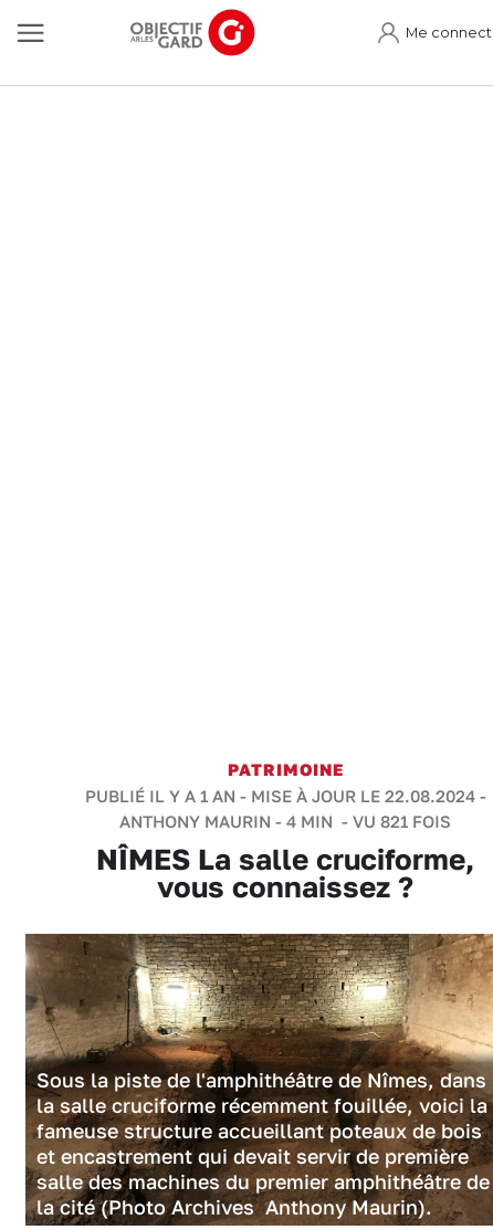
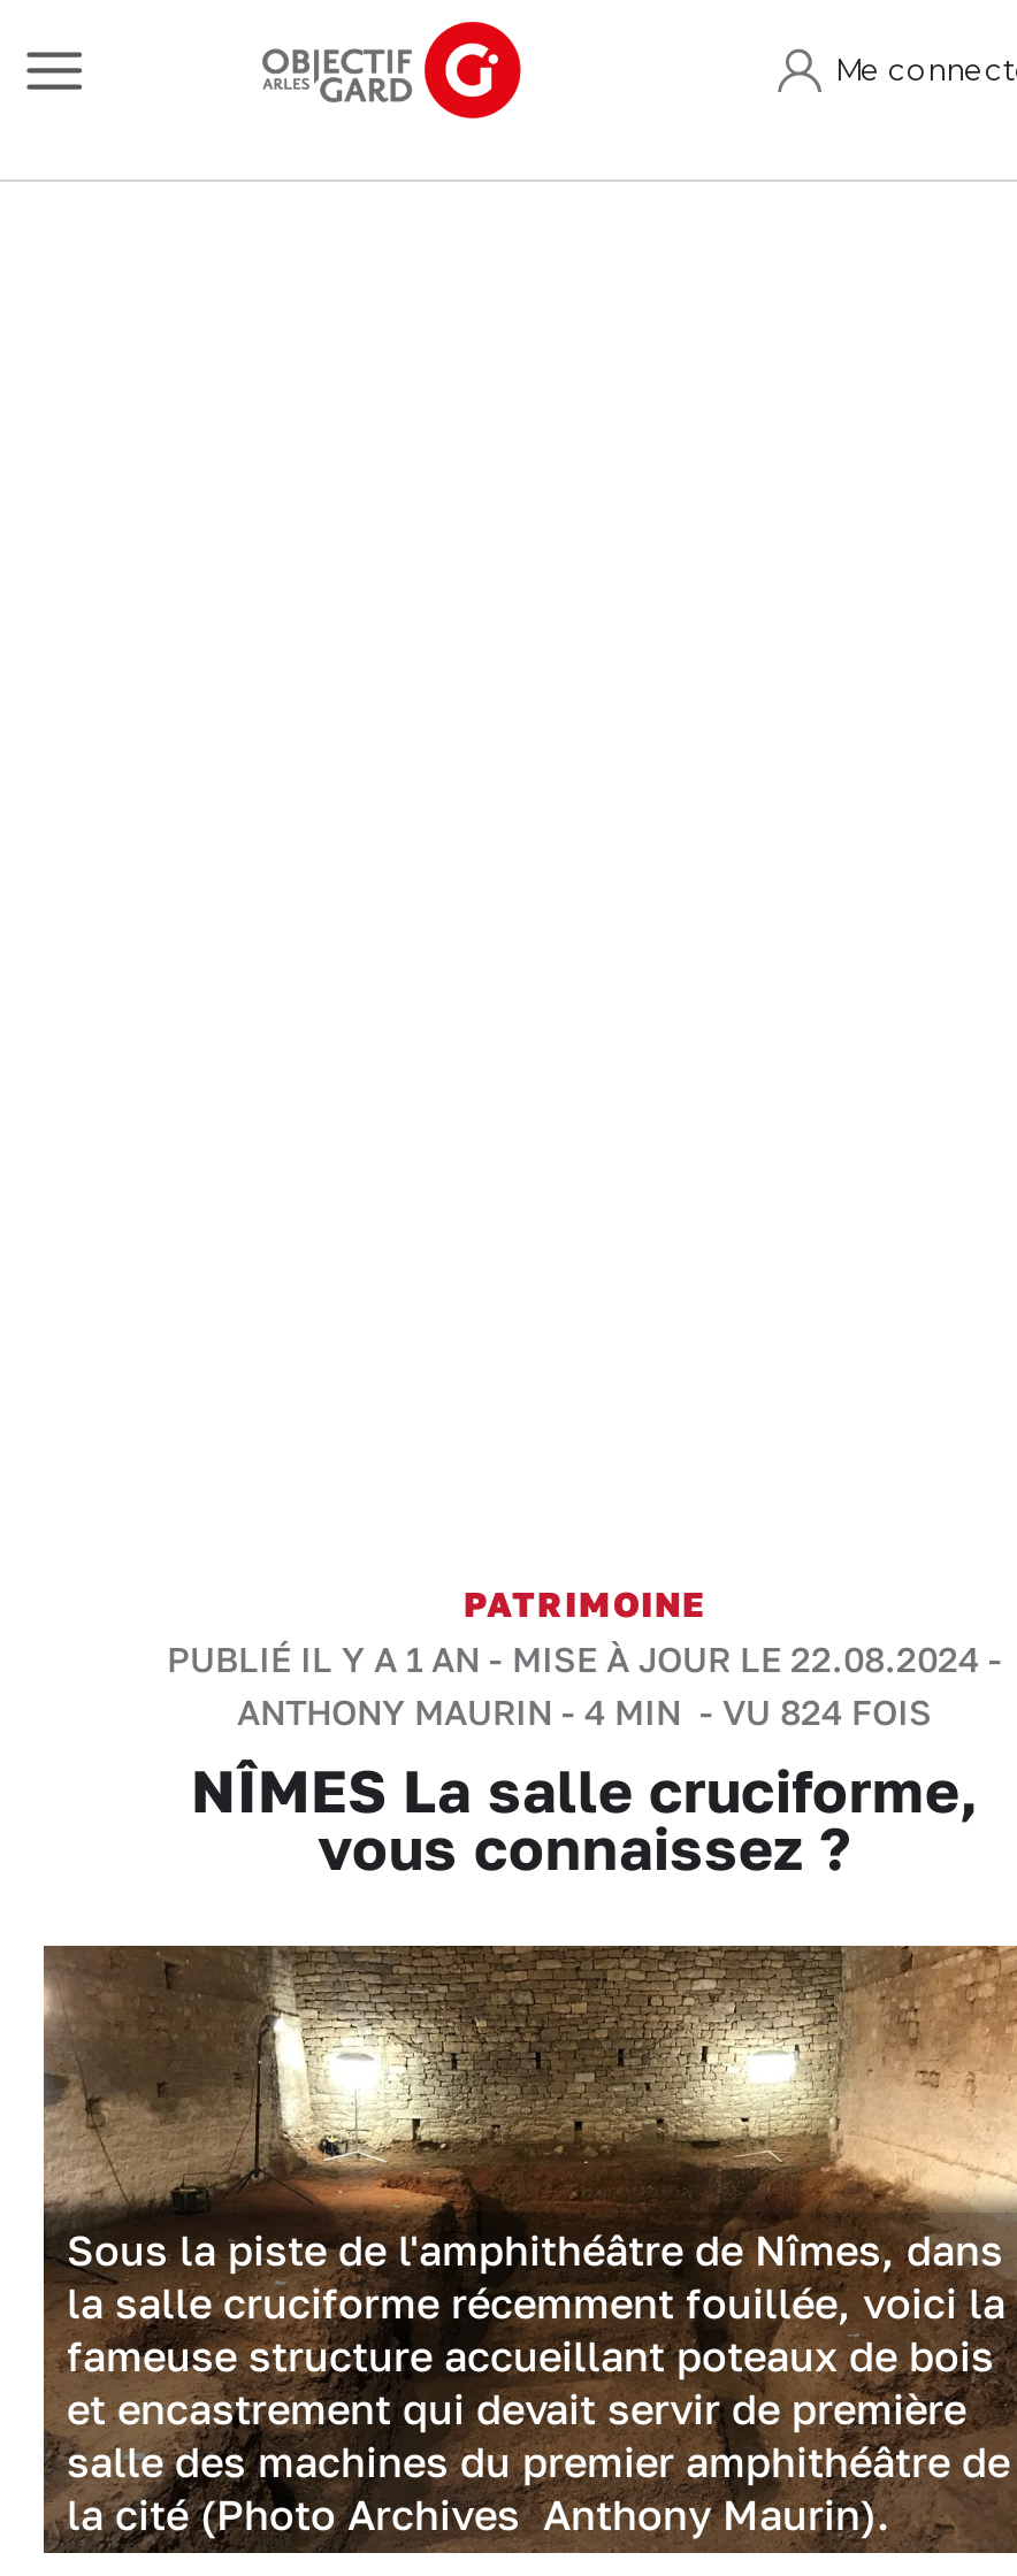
[119,811,451,831] ANTHONY MAURIN - 4 MIN - VU 821 FOIS -> [237,1690,932,1732] ANTHONY MAURIN - 4 MIN - VU 824 FOIS

